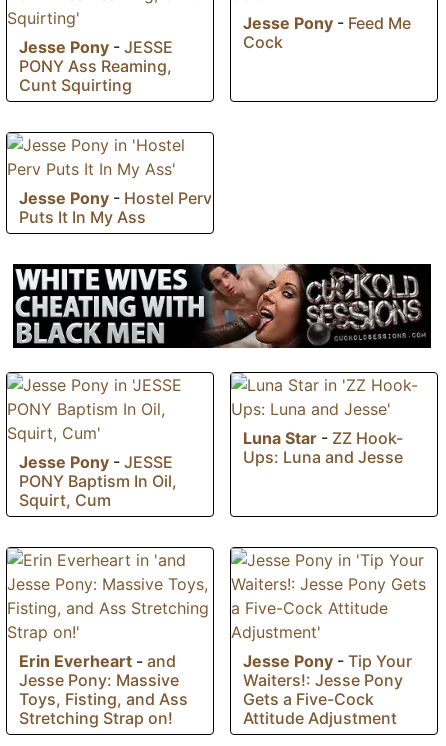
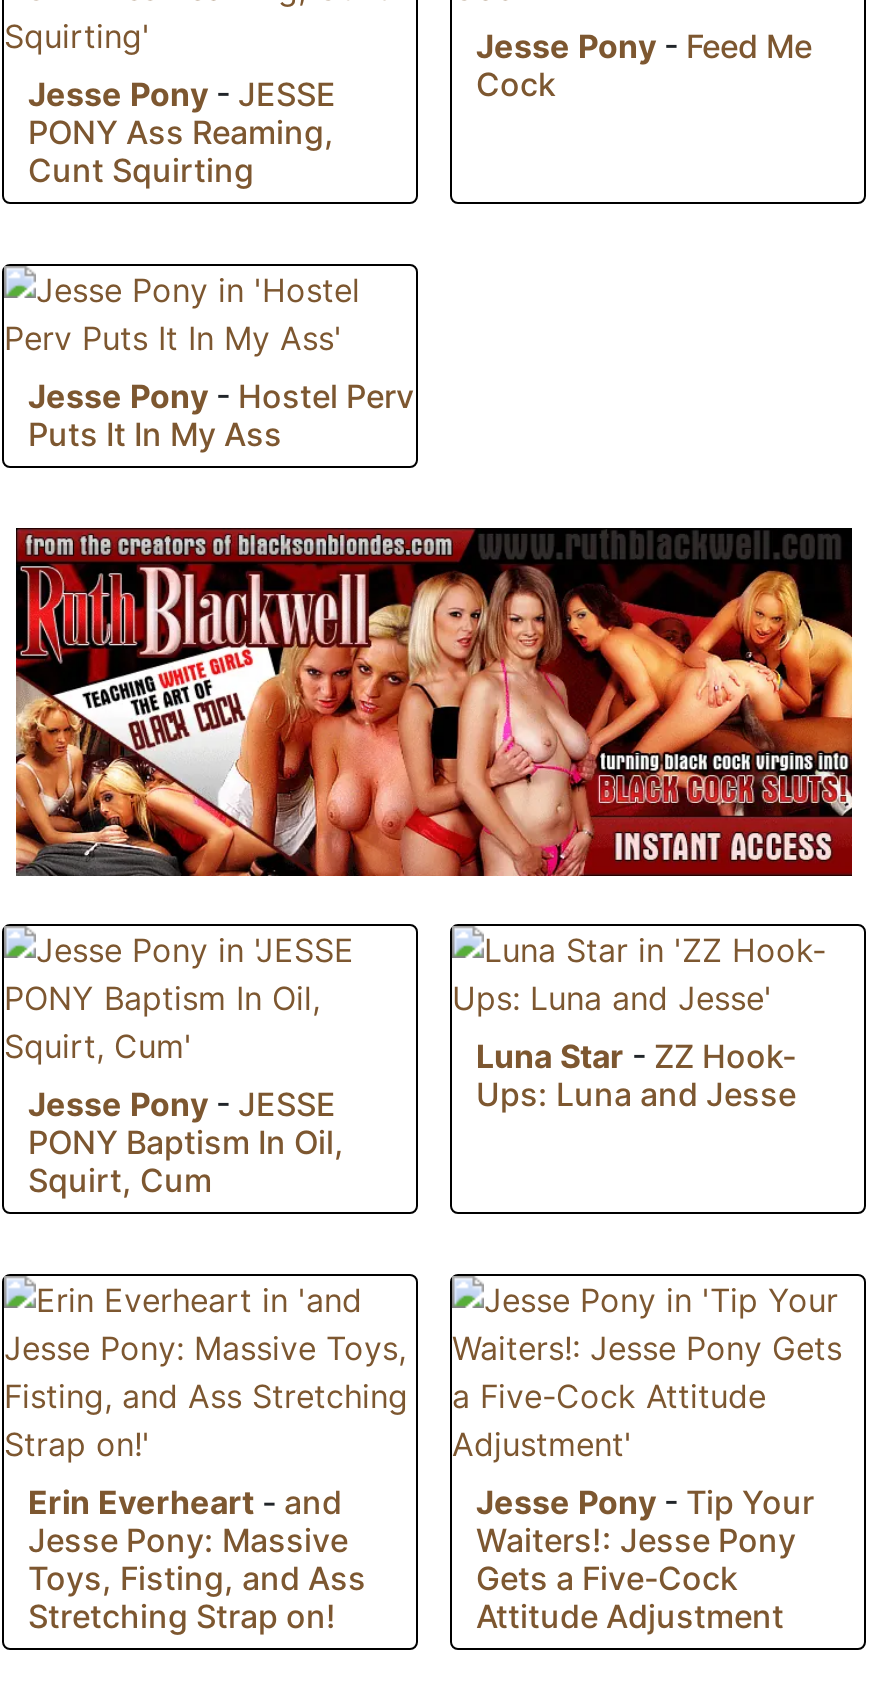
[12,263,432,349] [image] -> [14,526,854,878] [image]

